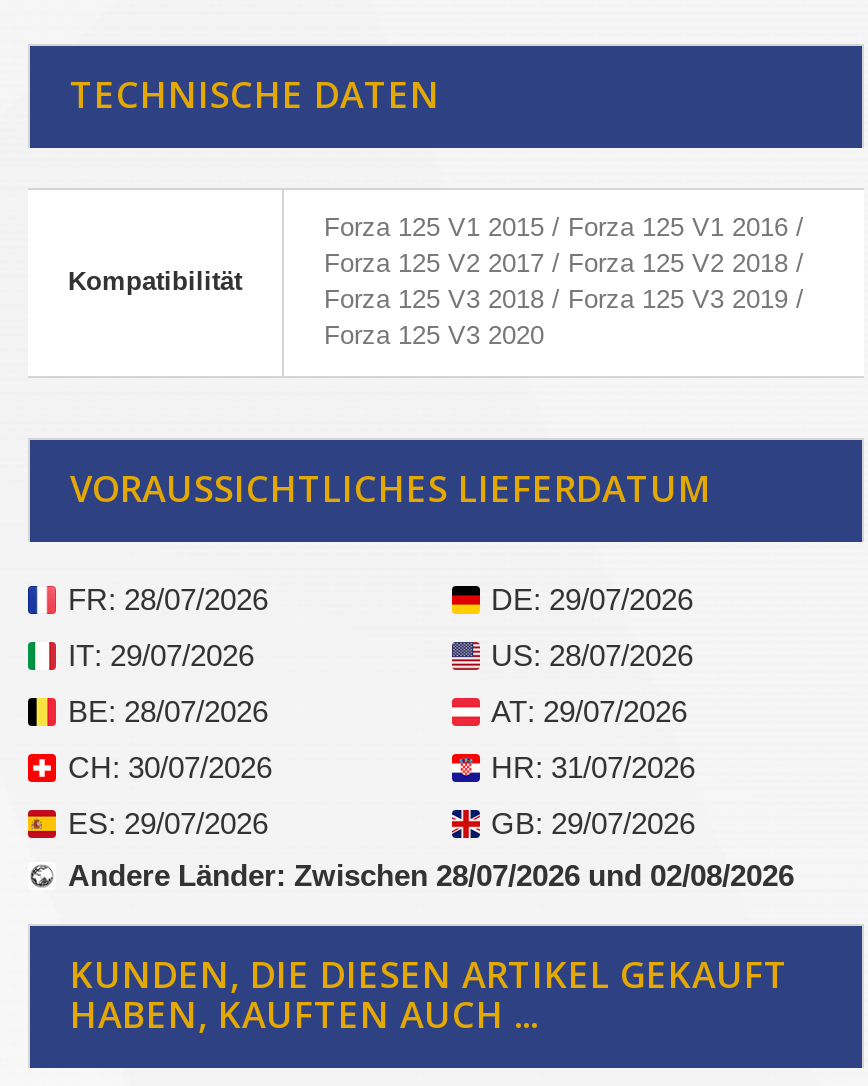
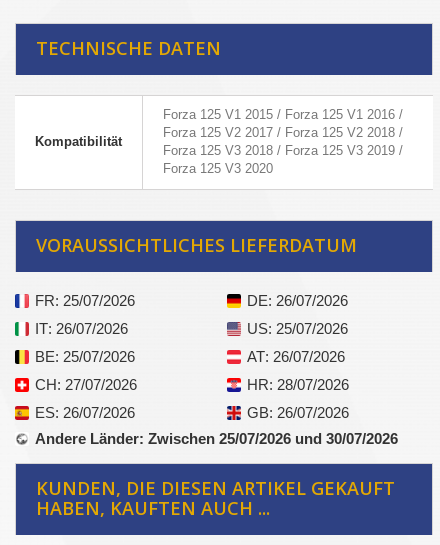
[68,582,268,616] FR: 28/07/2026 -> [35,292,135,309] FR: 25/07/2026
[491,582,693,616] DE: 29/07/2026 -> [246,292,347,309] DE: 26/07/2026
[68,638,254,672] IT: 29/07/2026 -> [35,320,128,337] IT: 26/07/2026
[491,638,693,672] US: 28/07/2026 -> [246,320,347,337] US: 25/07/2026
[68,694,268,728] BE: 28/07/2026 -> [35,348,135,365] BE: 25/07/2026
[491,694,687,728] AT: 29/07/2026 -> [246,348,344,365] AT: 26/07/2026
[68,750,272,784] CH: 30/07/2026 -> [35,376,137,393] CH: 27/07/2026
[491,750,695,784] HR: 31/07/2026 -> [246,376,348,393] HR: 28/07/2026
[68,806,268,840] ES: 29/07/2026 -> [35,404,135,421] ES: 26/07/2026
[491,806,695,840] GB: 29/07/2026 -> [246,404,348,421] GB: 26/07/2026
[68,858,794,892] Andere Länder: Zwischen 28/07/2026 und 02/08/2026 -> [35,430,398,447] Andere Länder: Zwischen 25/07/2026 und 30/07/2026

